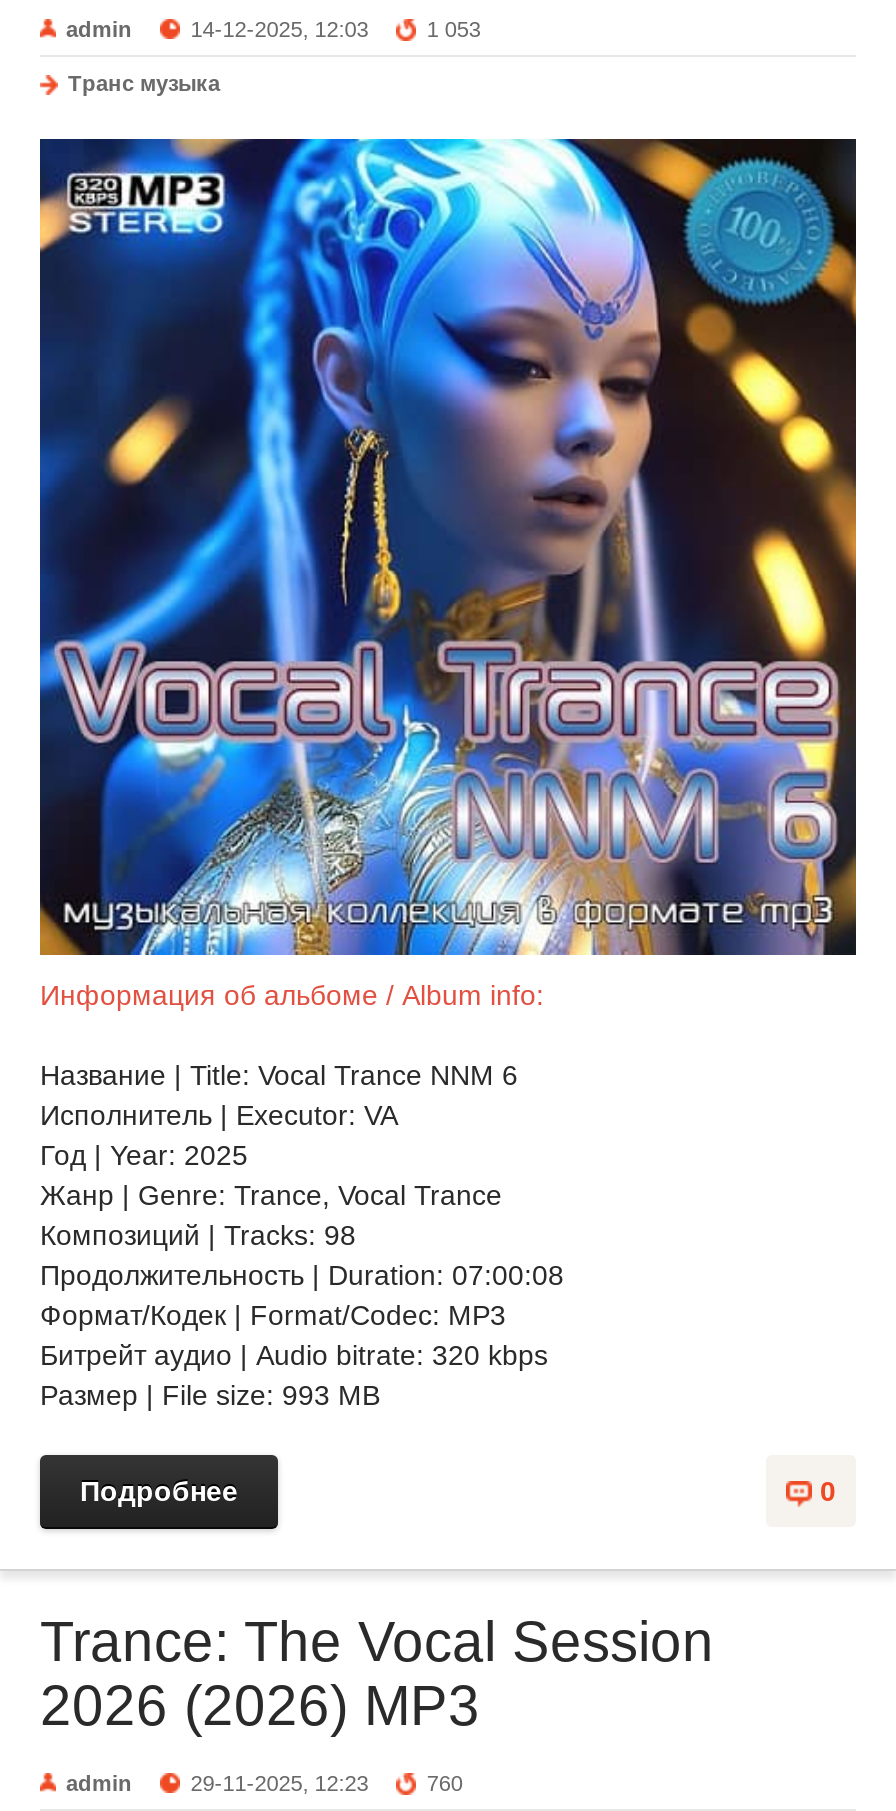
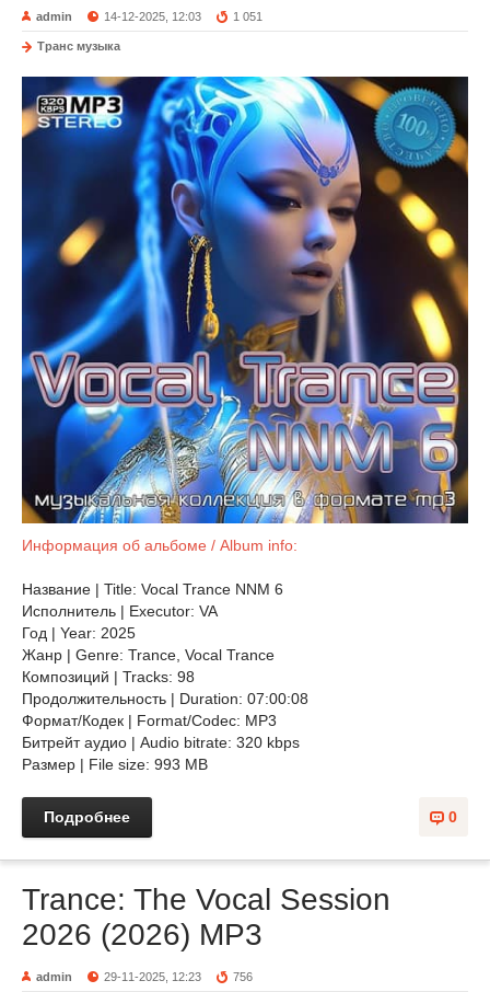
[427,17,481,41] 1 053 -> [233,10,263,23] 1 051
[427,1771,463,1795] 760 -> [233,970,253,983] 756

